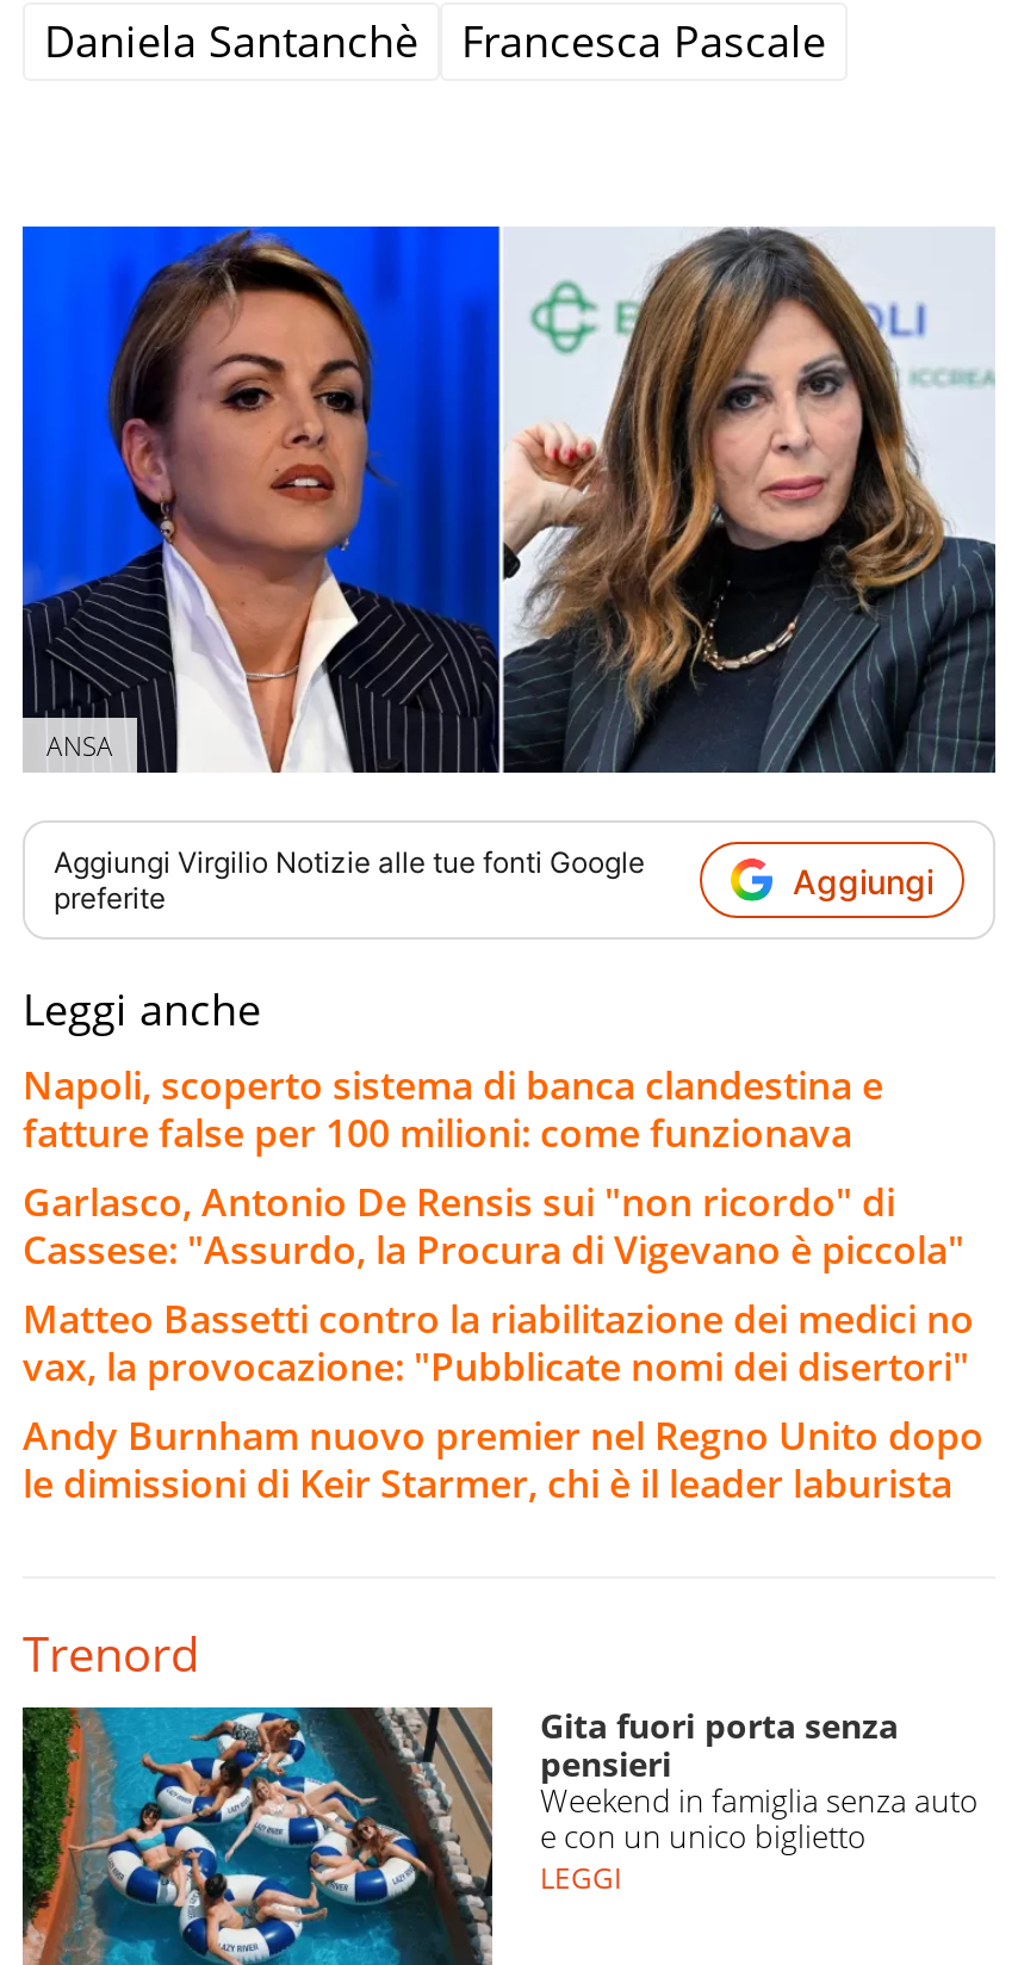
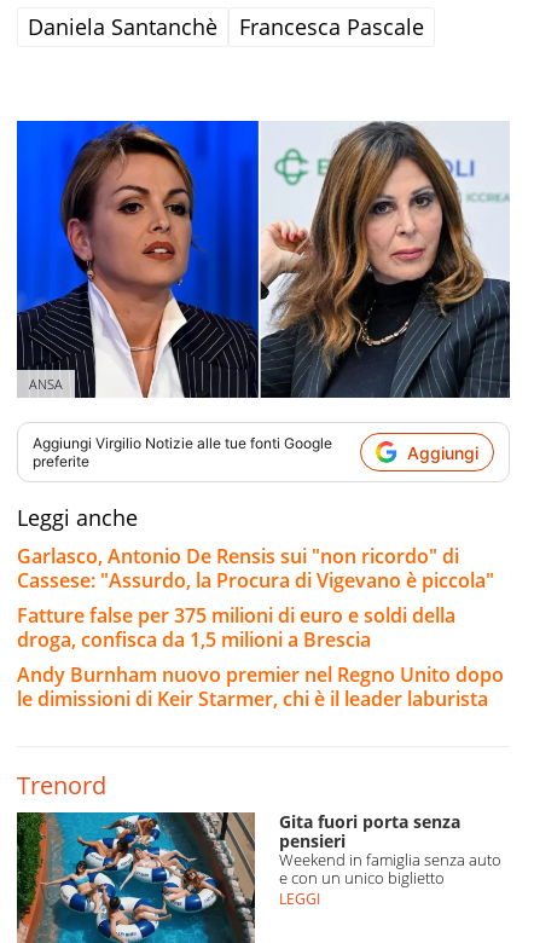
[23,1060,883,1160] Napoli, scoperto sistema di banca clandestina e | fatture false per 100 milioni: come funzionava -> none
[23,1294,974,1394] Matteo Bassetti contro la riabilitazione dei medici no | vax, la provocazione: "Pubblicate nomi dei disertori" -> [17,603,455,653] Fatture false per 375 milioni di euro e soldi della | droga, confisca da 1,5 milioni a Brescia

